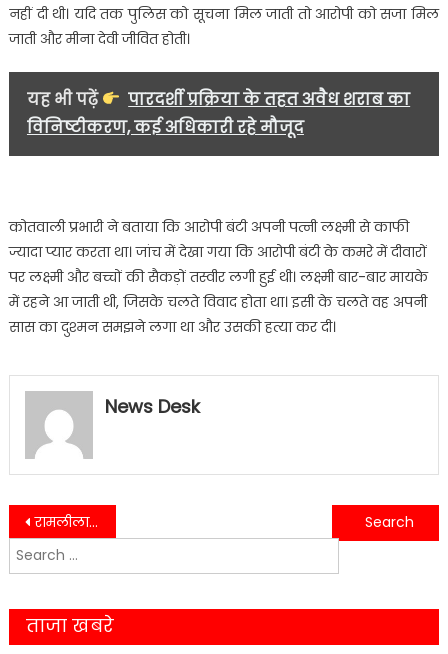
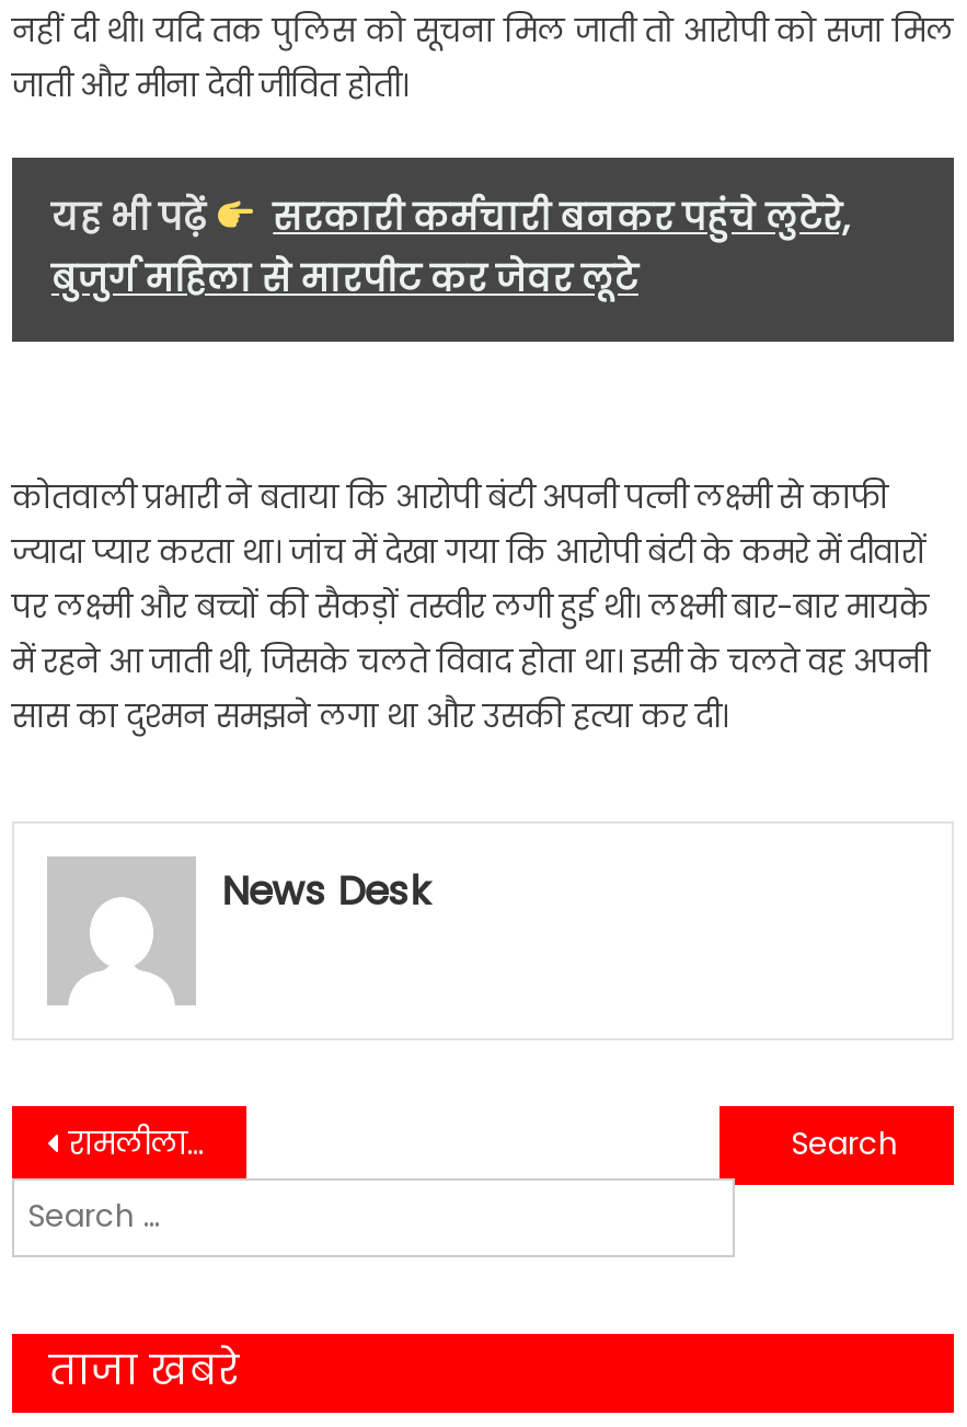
[27,88,410,139] पारदर्शी प्रक्रिया के तहत अवैध शराब का | विनिष्टीकरण, कई अधिकारी रहे मौजूद -> [51,192,849,304] सरकारी कर्मचारी बनकर पहुंचे लुटेरे, | बुजुर्ग महिला से मारपीट कर जेवर लूटे

